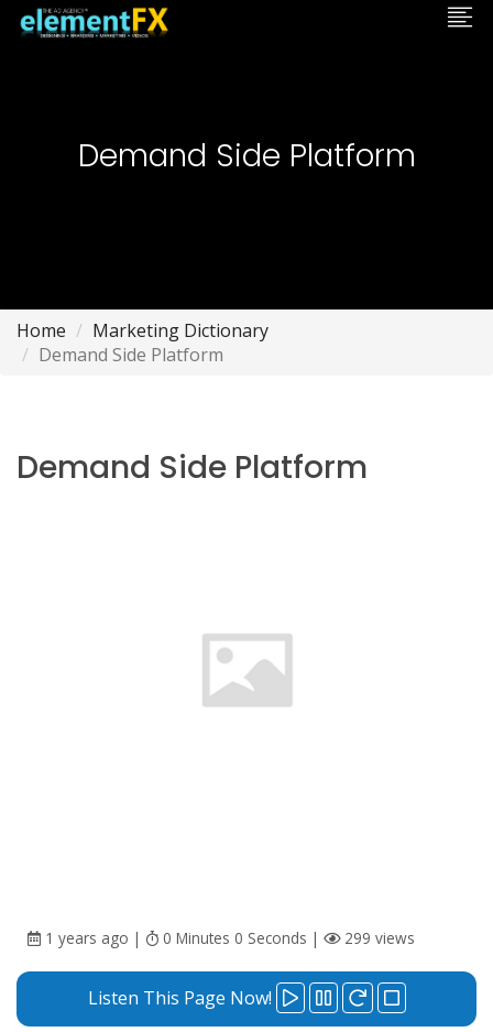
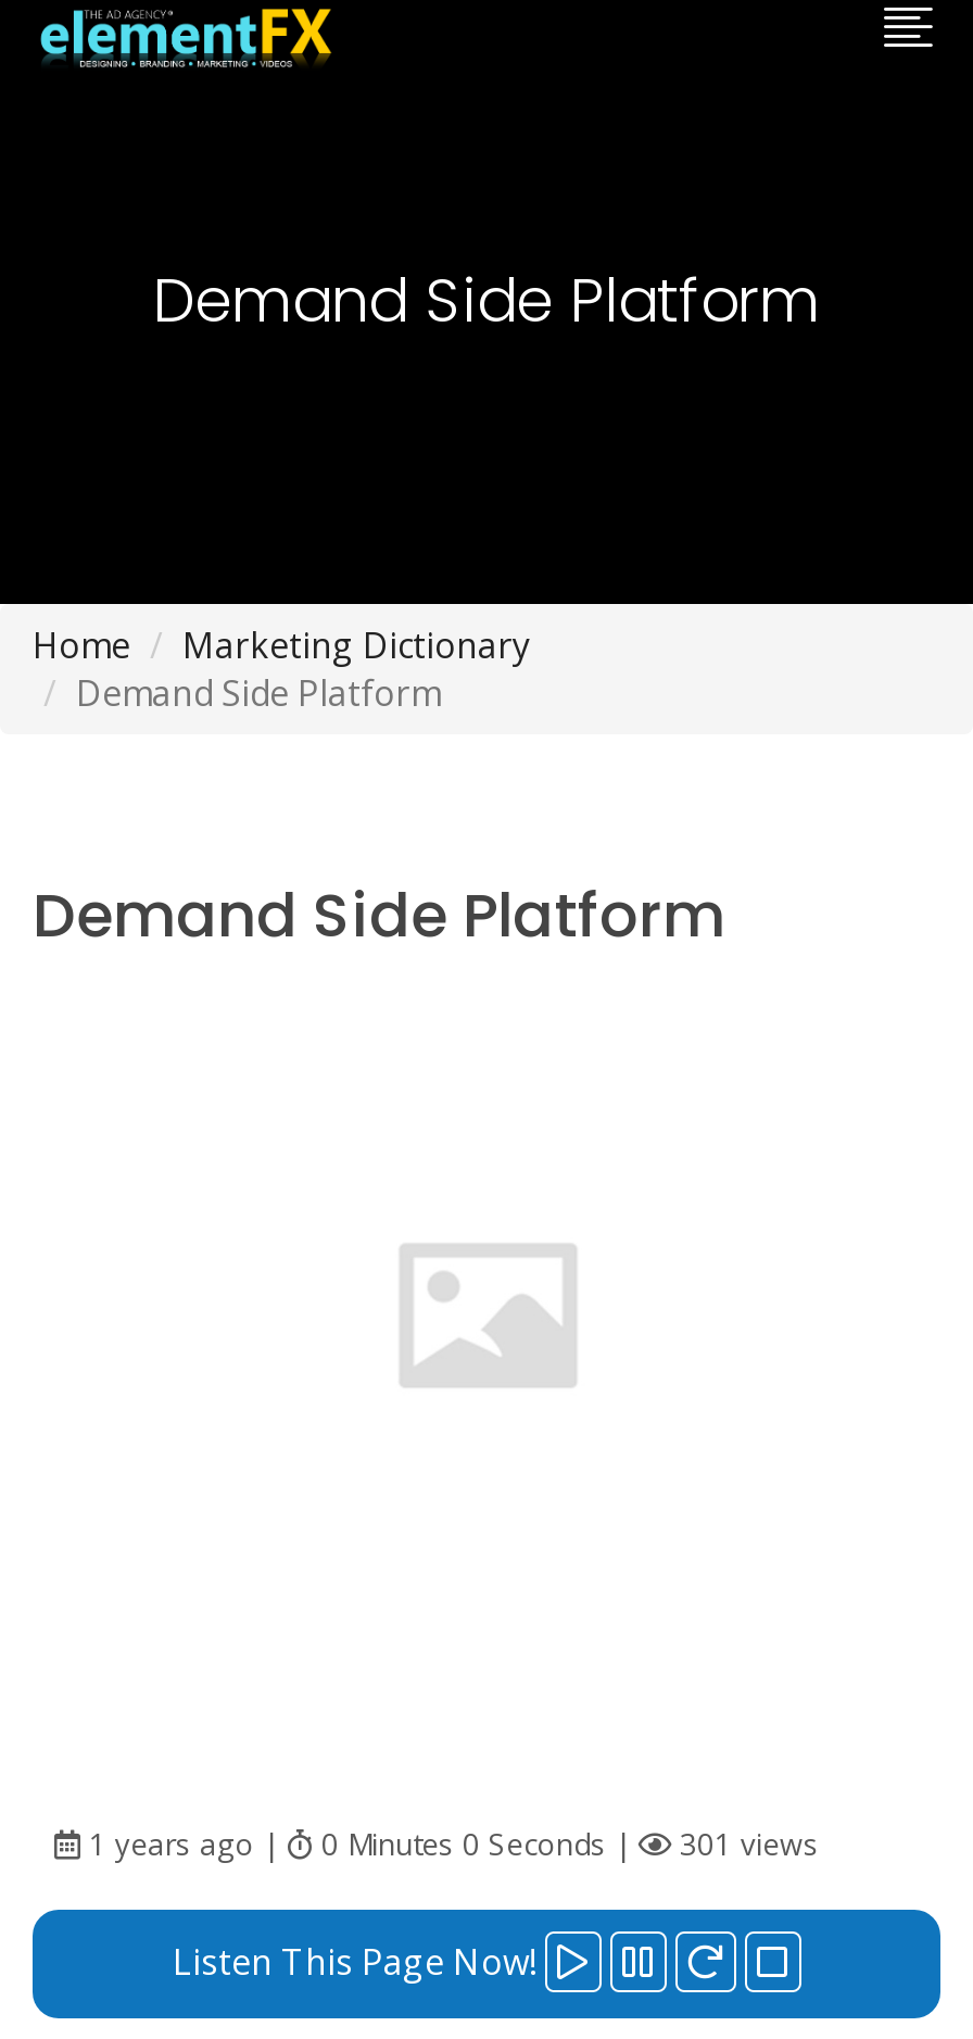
[340,927,415,948] 299 views -> [671,1823,819,1864] 301 views

